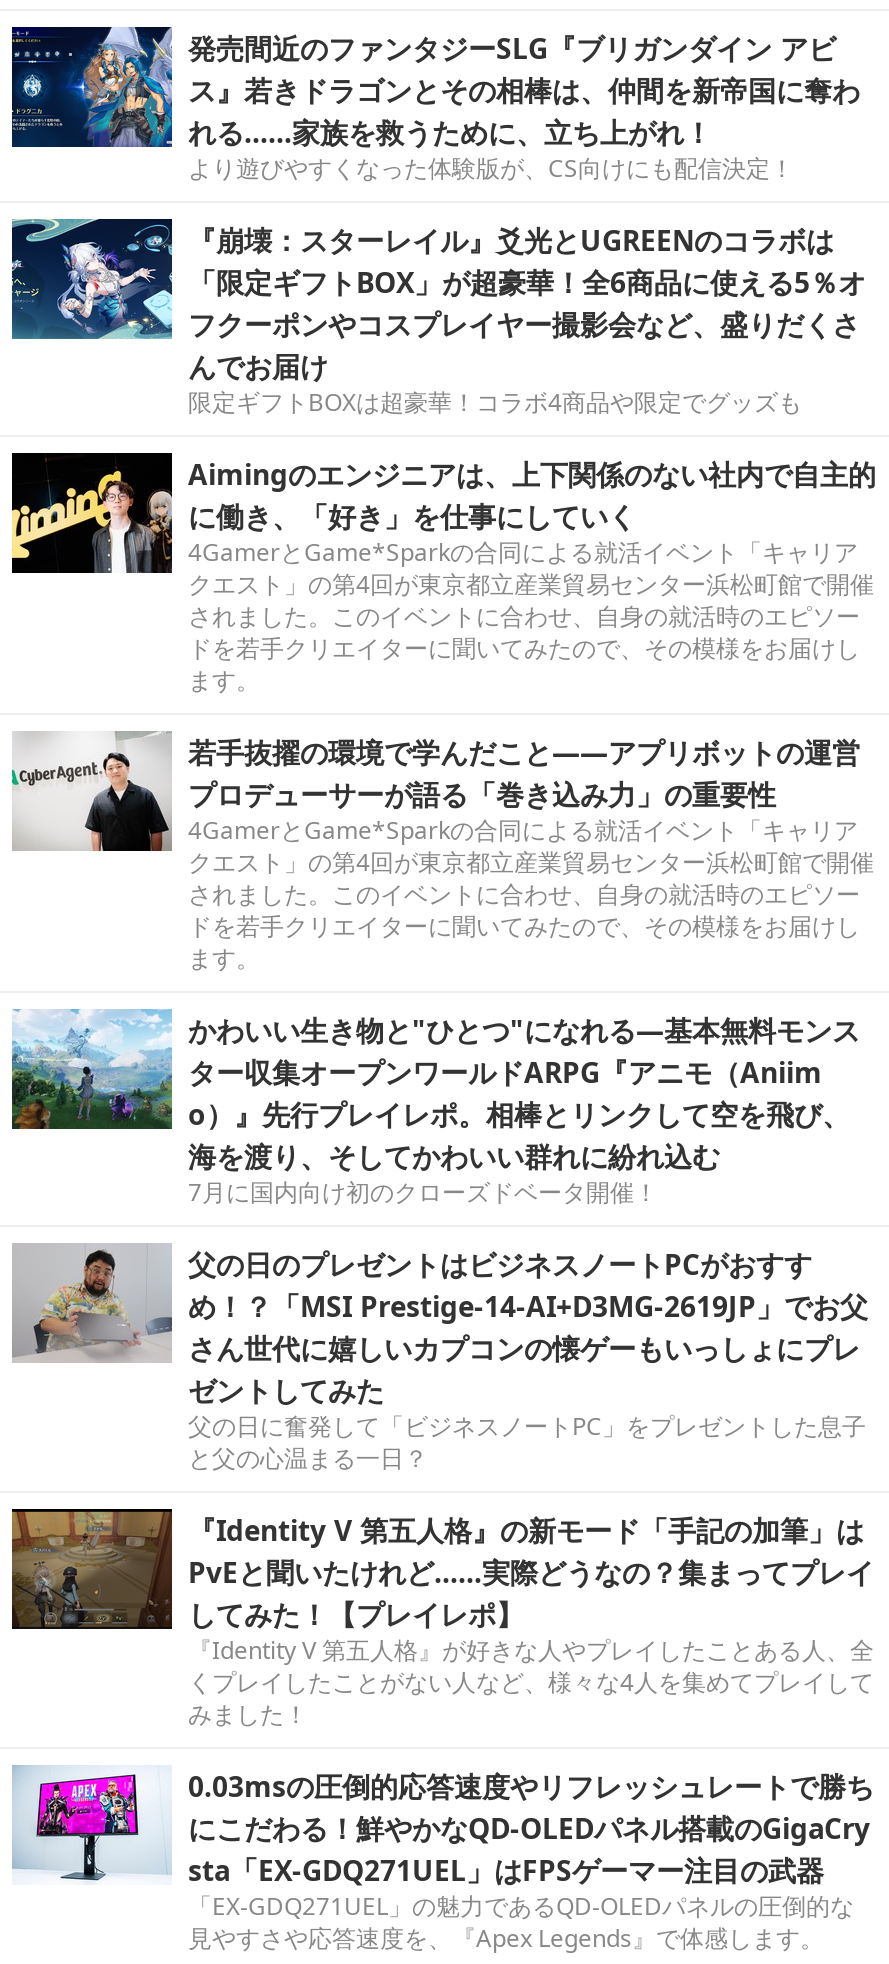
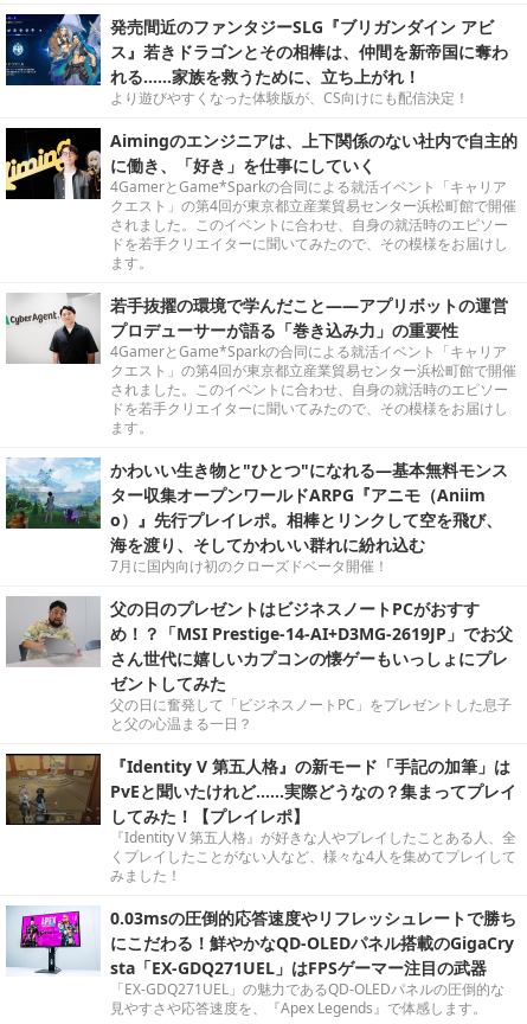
[10,217,866,418] [image] | 『崩壊：スターレイル』爻光とUGREENのコラボは | 「限定ギフトBOX」が超豪華！全6商品に使える5％オ | フクーポンやコスプレイヤー撮影会など、盛りだくさ | んでお届け | 限定ギフトBOXは超豪華！コラボ4商品や限定でグッズも -> none

